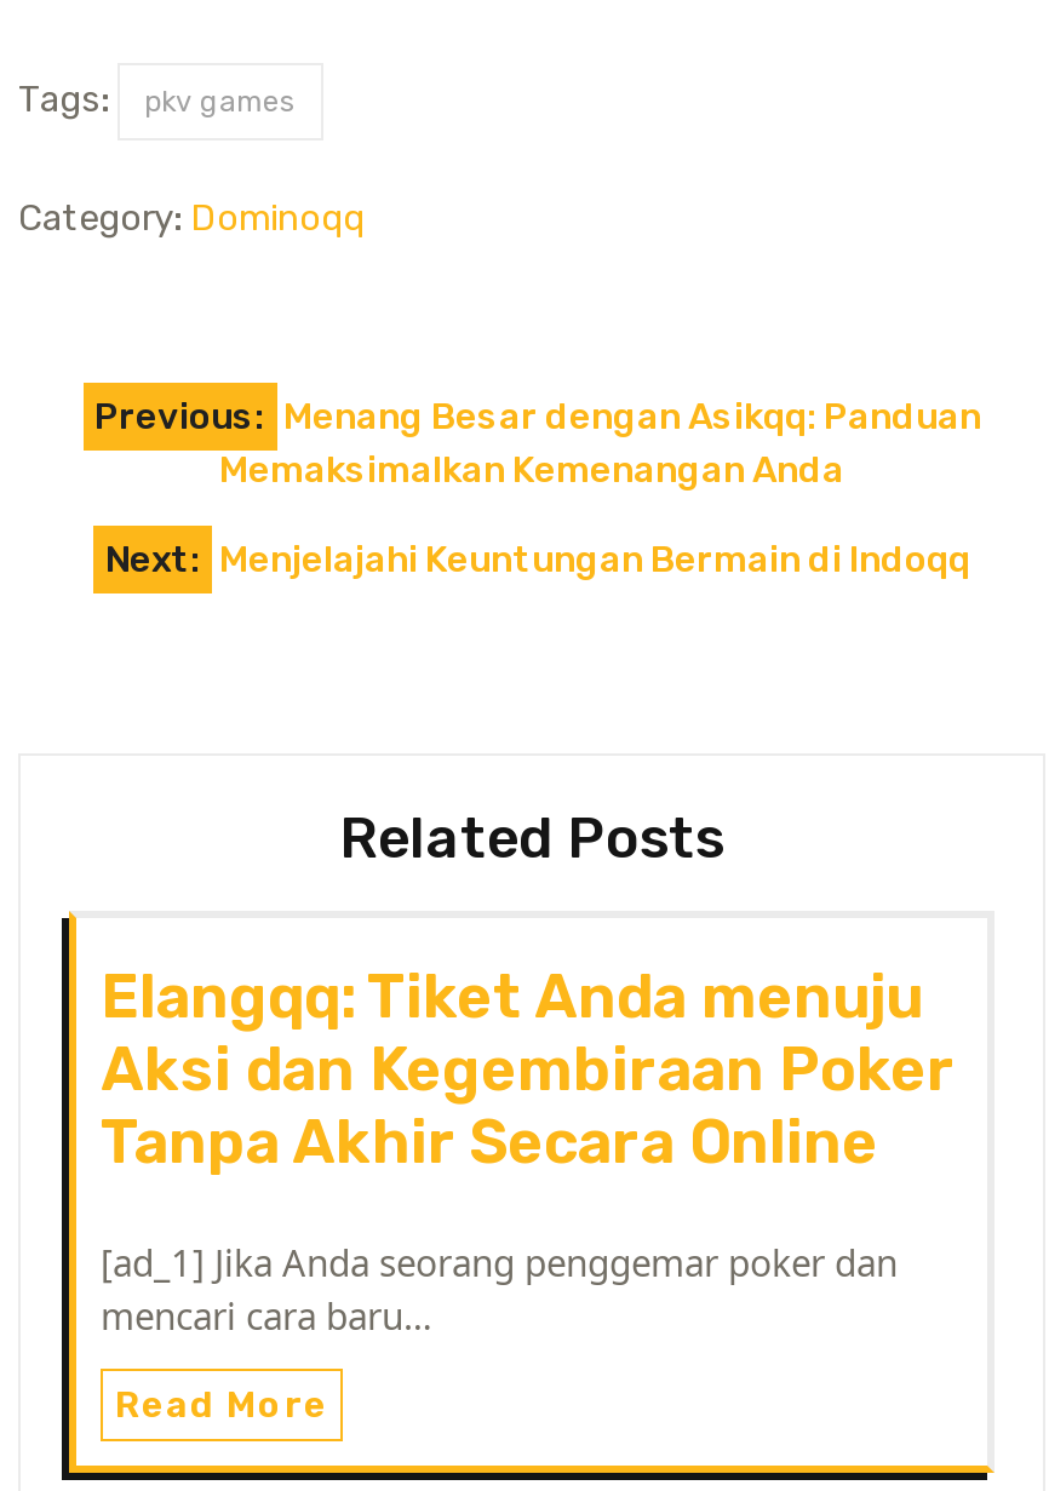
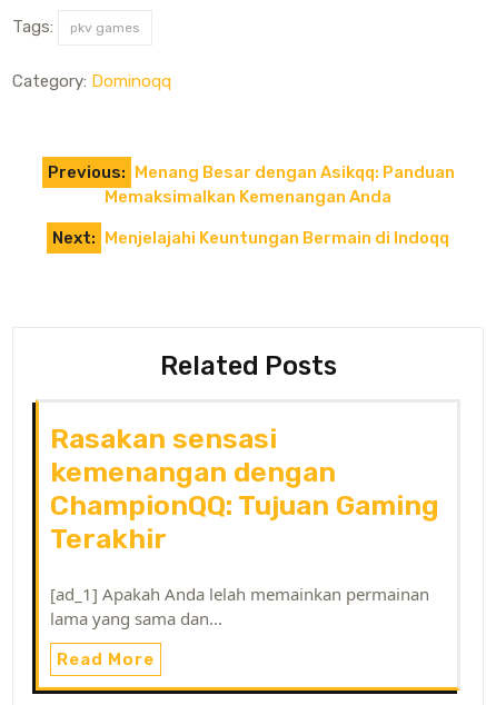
[101,962,953,1178] Elangqq: Tiket Anda menuju | Aksi dan Kegembiraan Poker | Tanpa Akhir Secara Online -> [50,423,439,555] Rasakan sensasi | kemenangan dengan | ChampionQQ: Tujuan Gaming | Terakhir
[101,1238,898,1340] [ad_1] Jika Anda seorang penggemar poker dan | mencari cara baru… -> [50,583,429,630] [ad_1] Apakah Anda lelah memainkan permainan | lama yang sama dan…

